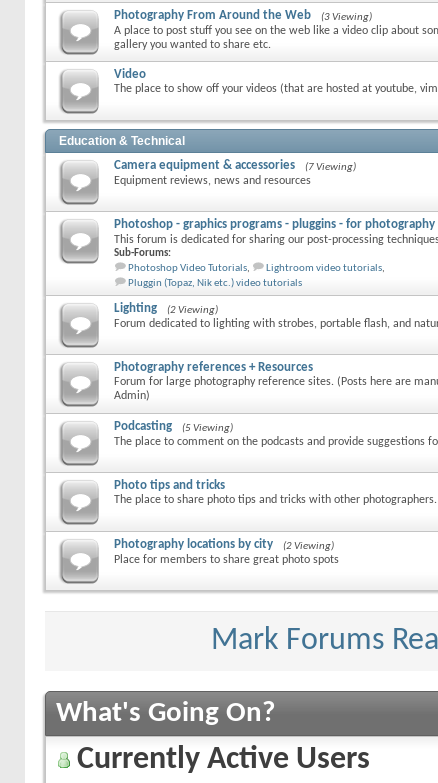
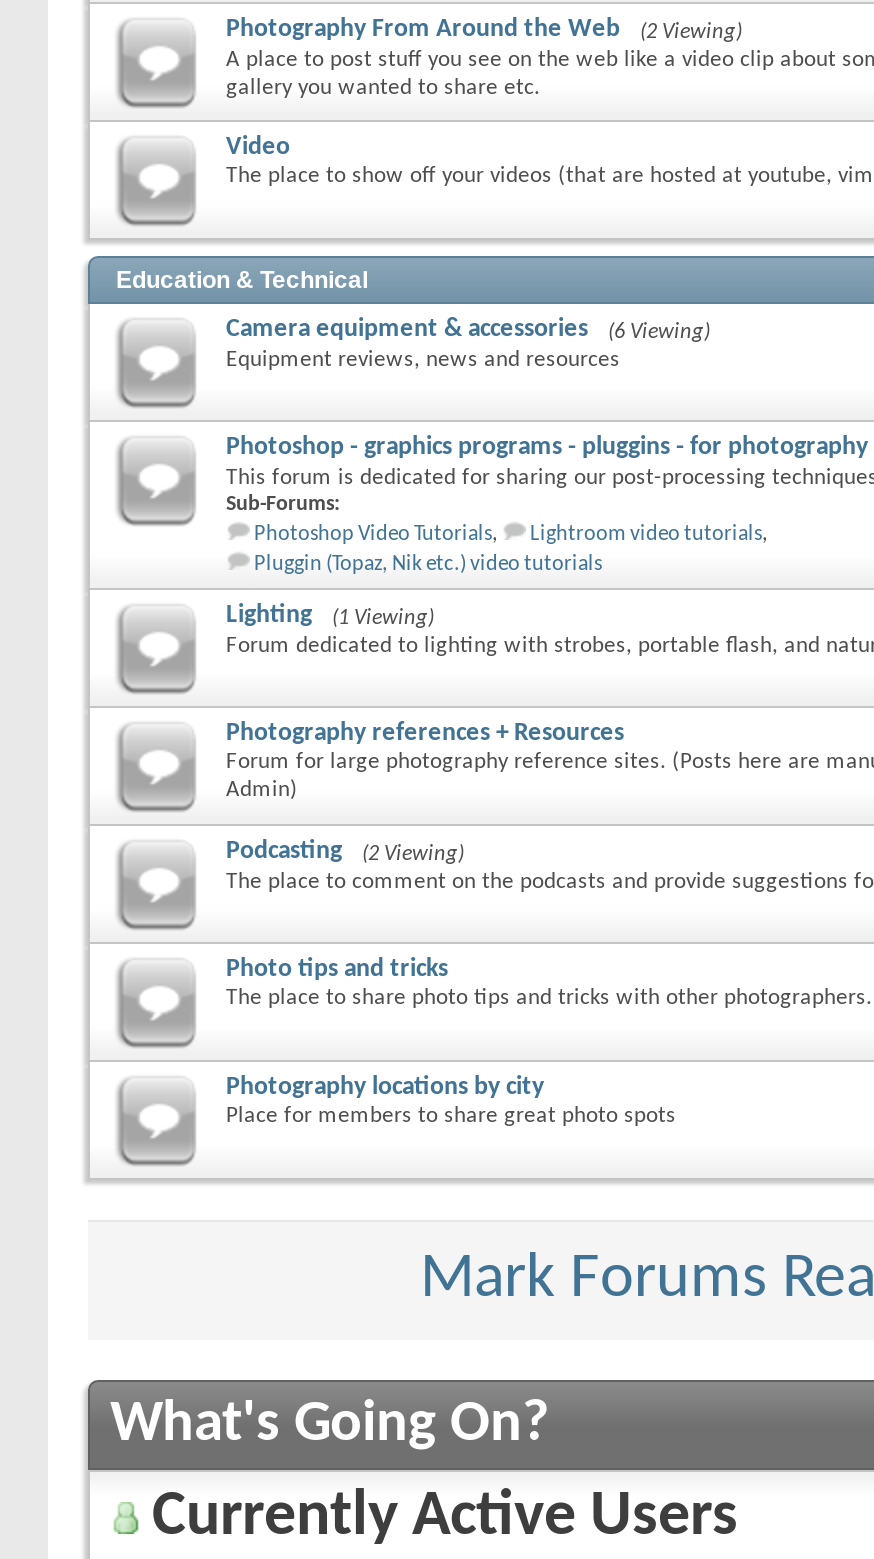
[114,9,372,23] Photography From Around the Web (3 Viewing) -> [226,16,742,44] Photography From Around the Web (2 Viewing)
[114,159,356,173] Camera equipment & accessories (7 Viewing) -> [226,316,710,344] Camera equipment & accessories (6 Viewing)
[114,302,218,316] Lighting (2 Viewing) -> [226,602,434,630] Lighting (1 Viewing)
[114,420,233,434] Podcasting (5 Viewing) -> [226,838,464,866] Podcasting (2 Viewing)
[283,541,334,552] (2 Viewing) -> none

